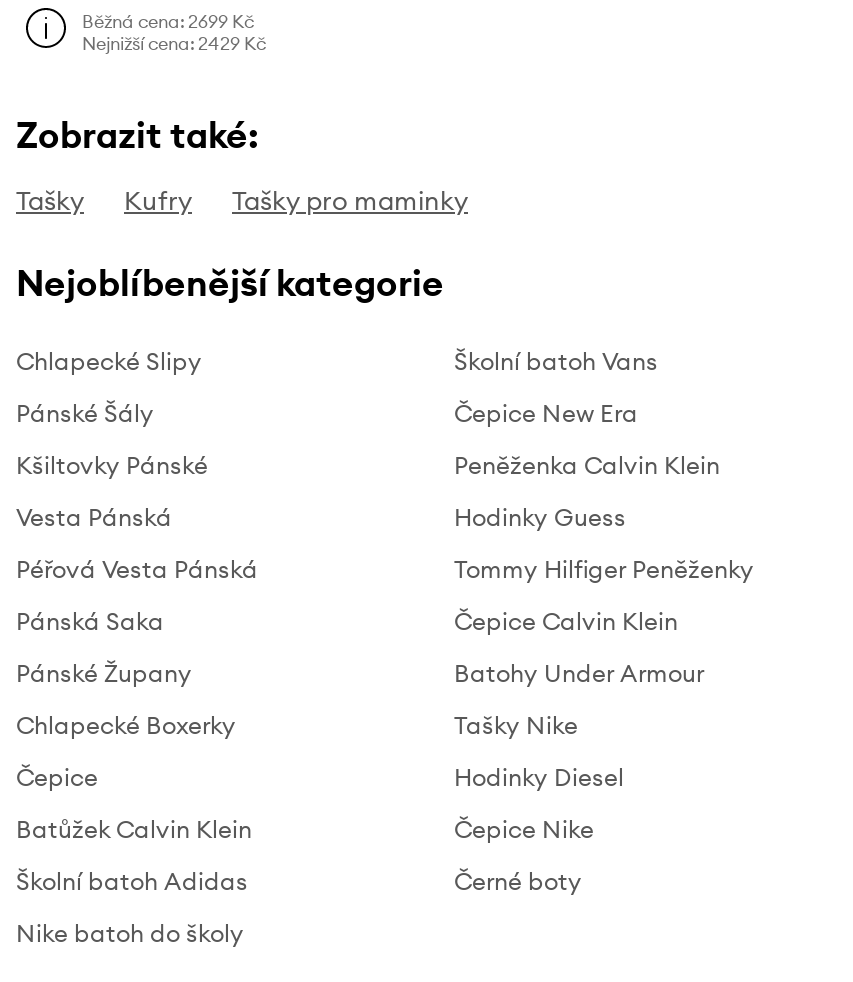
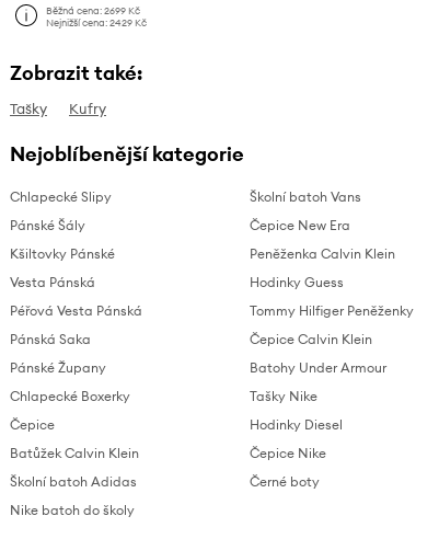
[232,183,468,215] Tašky pro maminky -> none

